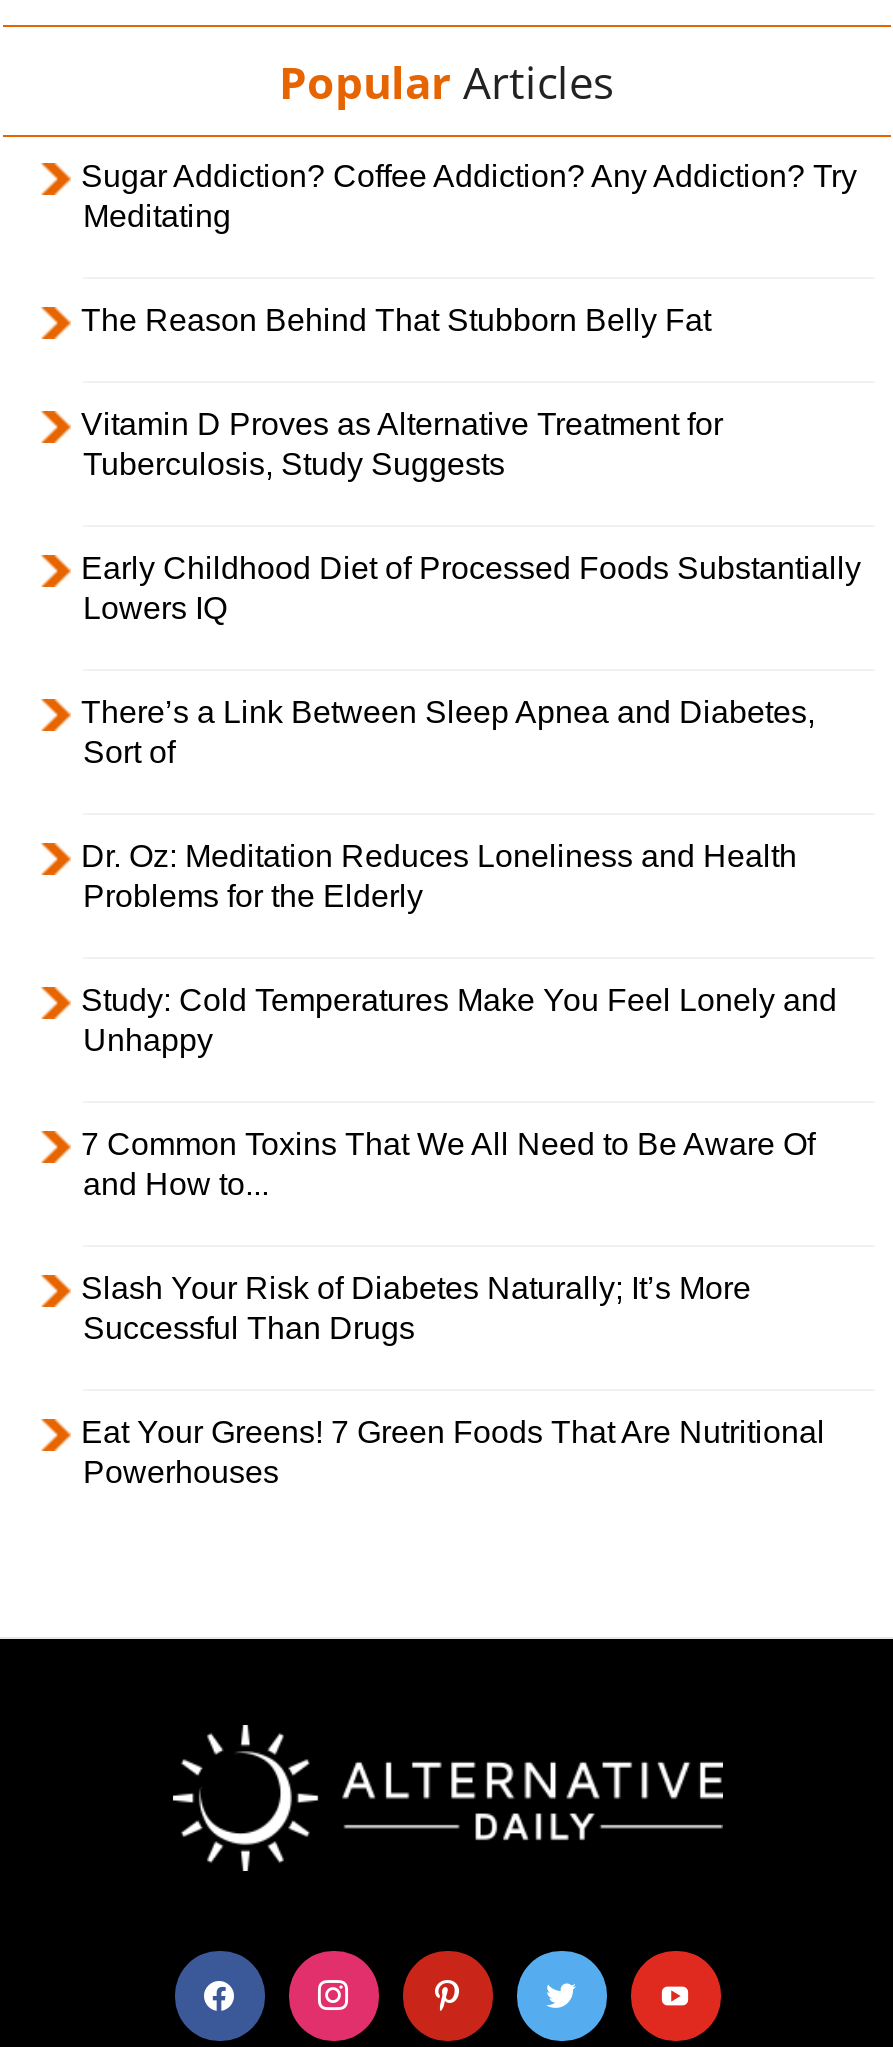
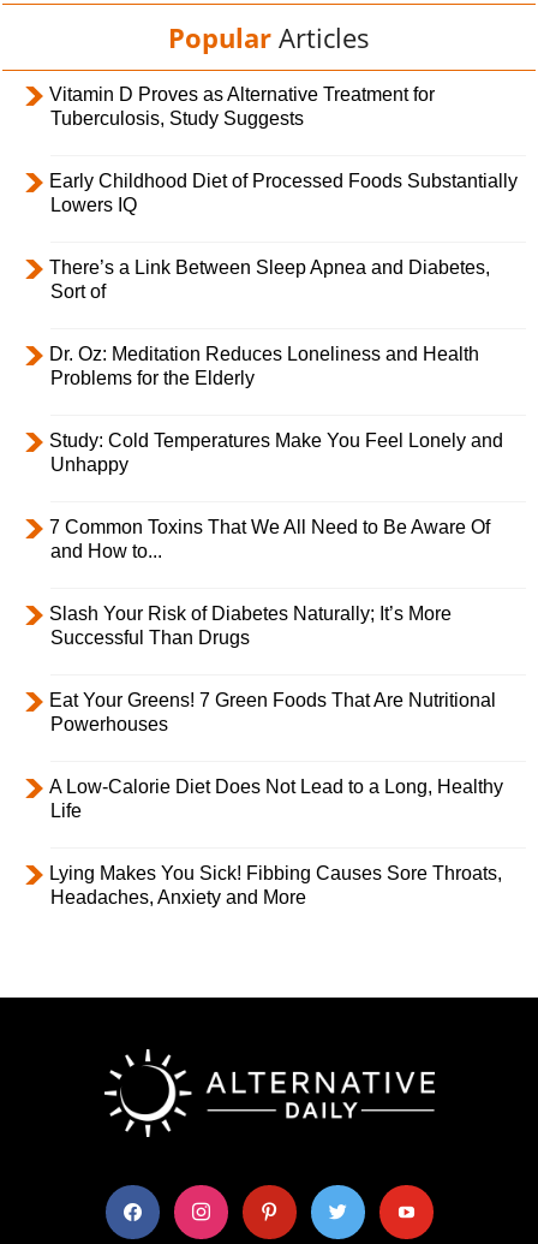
[81,159,857,337] Sugar Addiction? Coffee Addiction? Any Addiction? Try | Meditating | The Reason Behind That Stubborn Belly Fat -> none
moved [81,407,861,1489] -> [49,84,518,735]: Vitamin D Proves as Alternative Treatment for | Tuberculosis, Study Suggests | Early Childhood Diet of Processed Foods Substantially | ... | Eat Your Greens! 7 Green Foods That Are Nutritional | Powerhouses
none -> [49,777,503,908] A Low-Calorie Diet Does Not Lead to a Long, Healthy | Life | Lying Makes You Sick! Fibbing Causes Sore Throats, | Headaches, Anxiety and More

